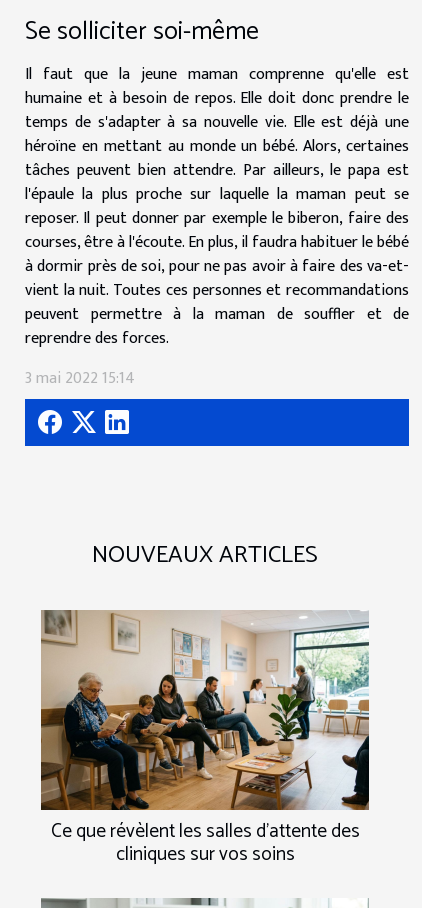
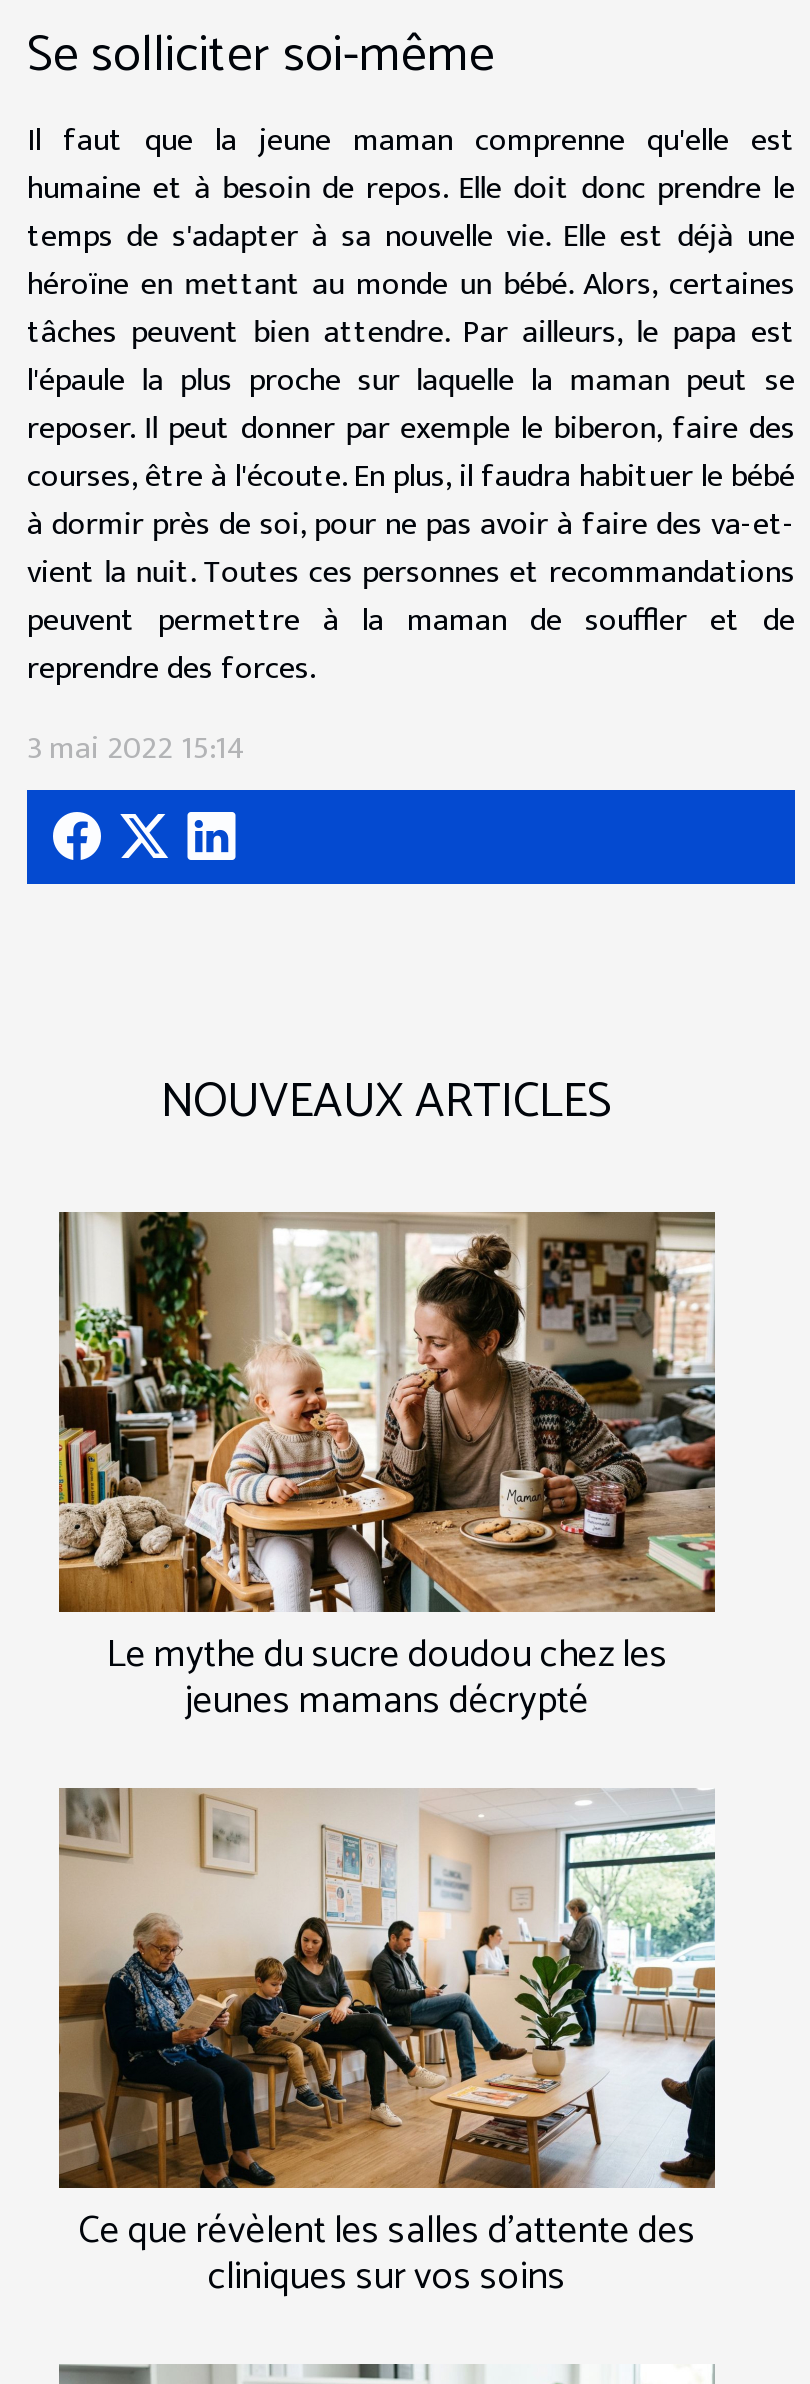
none -> [57,1210,717,1733] [image] | Le mythe du sucre doudou chez les | jeunes mamans décrypté

